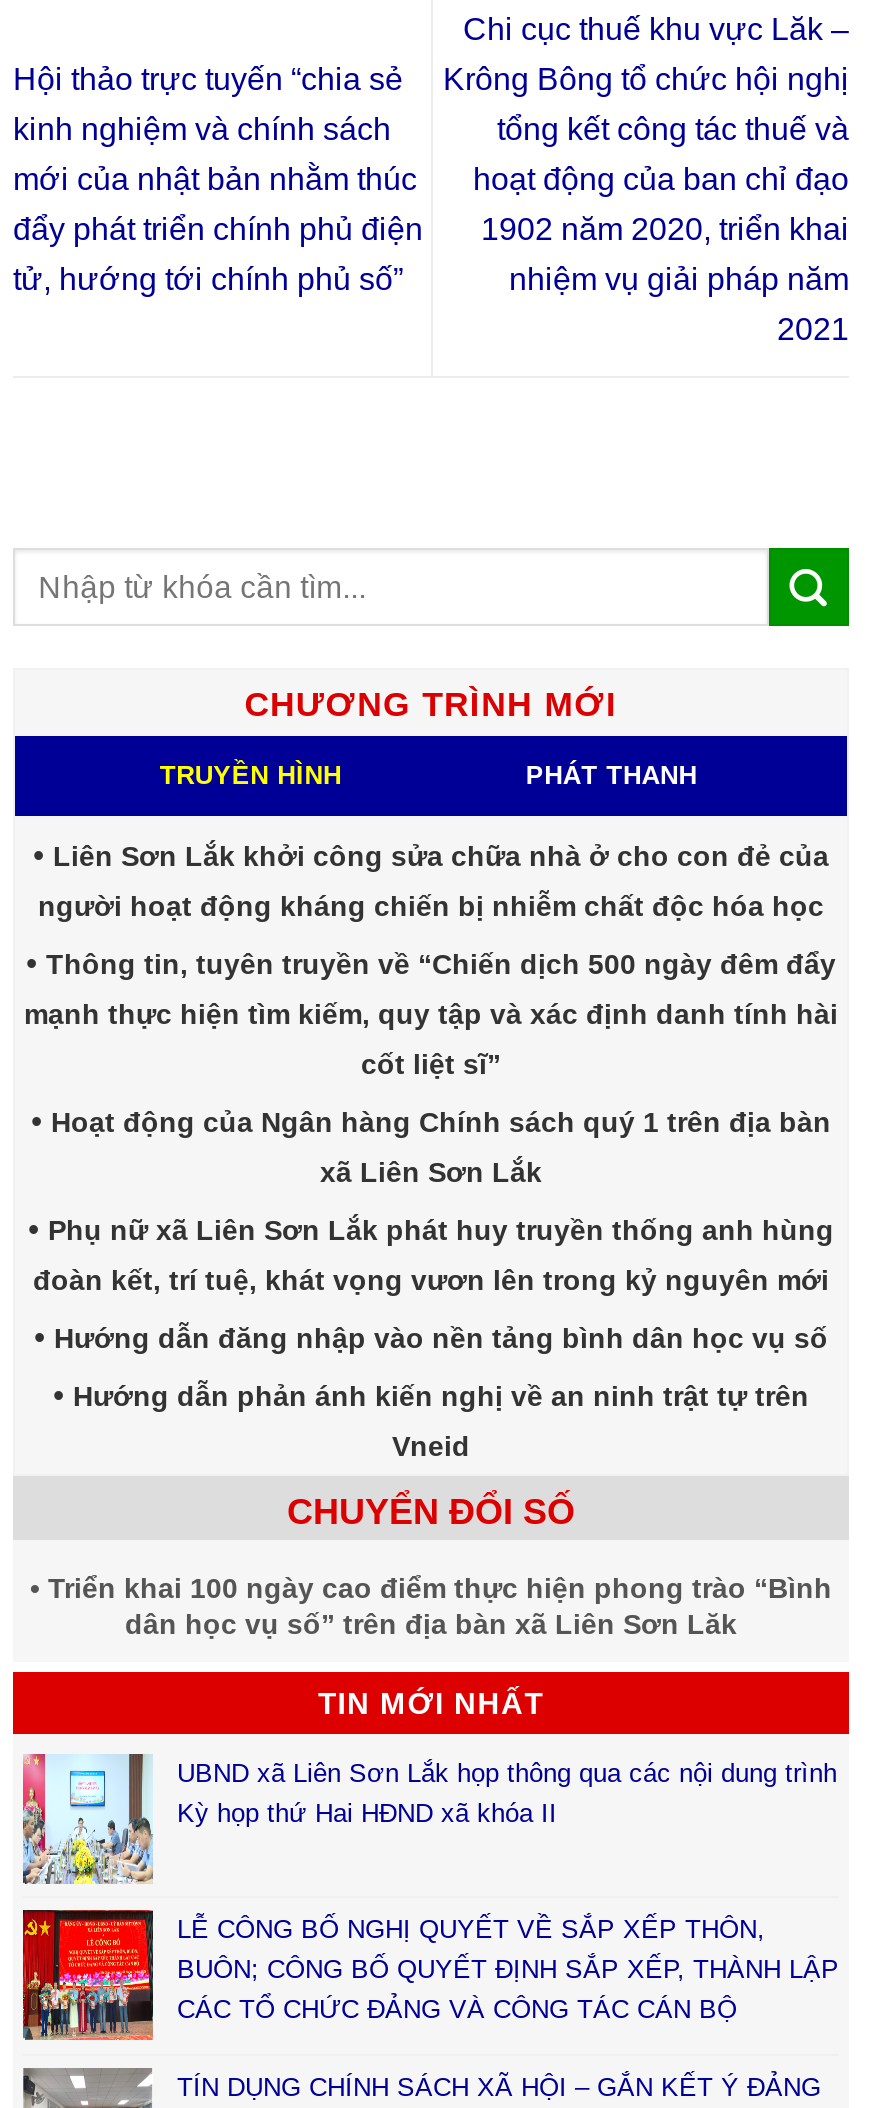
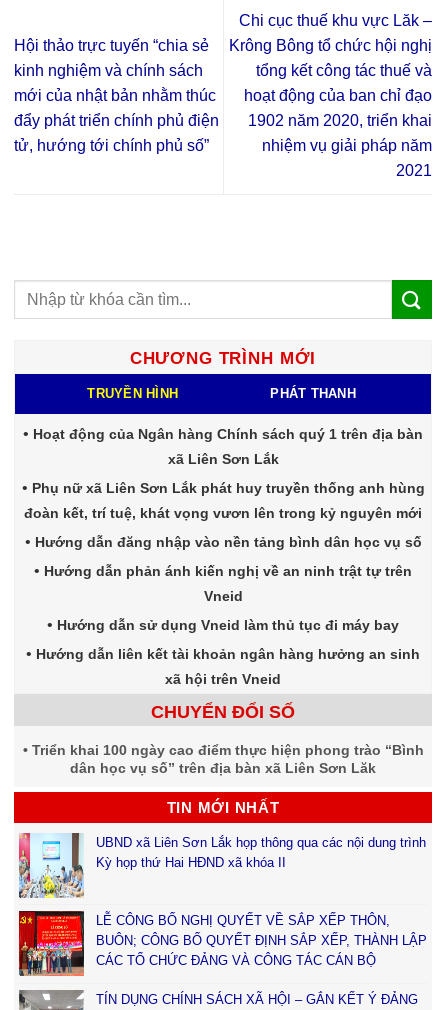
[24,840,838,1080] Liên Sơn Lắk khởi công sửa chữa nhà ở cho con đẻ của | người hoạt động kháng chiến bị nhiễm chất độc hóa học | Thông tin, tuyên truyền về “Chiến dịch 500 ngày đêm đẩy | mạnh thực hiện tìm kiếm, quy tập và xác định danh tính hài | cốt liệt sĩ” -> none
moved [33,1106,834,1462] -> [24,426,424,604]: Hoạt động của Ngân hàng Chính sách quý 1 trên địa bàn | xã Liên Sơn Lắk | Phụ nữ xã Liên Sơn Lắk phát huy truyền thống anh hùng | đoàn kết, trí tuệ, khát vọng vươn lên trong kỷ nguyên mới | Hướng dẫn đăng nhập vào nền tảng bình dân học vụ số | Hướng dẫn phản ánh kiến nghị về an ninh trật tự trên | Vneid
none -> [36,617,420,687] Hướng dẫn sử dụng Vneid làm thủ tục đi máy bay | Hướng dẫn liên kết tài khoản ngân hàng hưởng an sinh | xã hội trên Vneid

